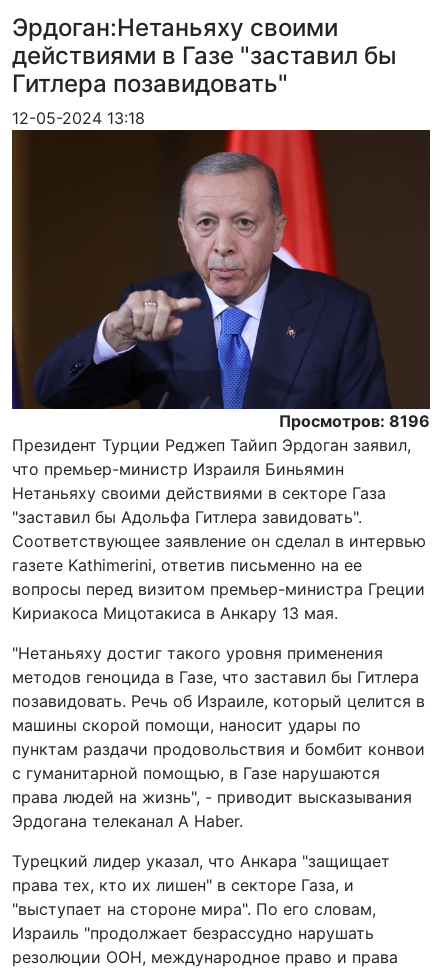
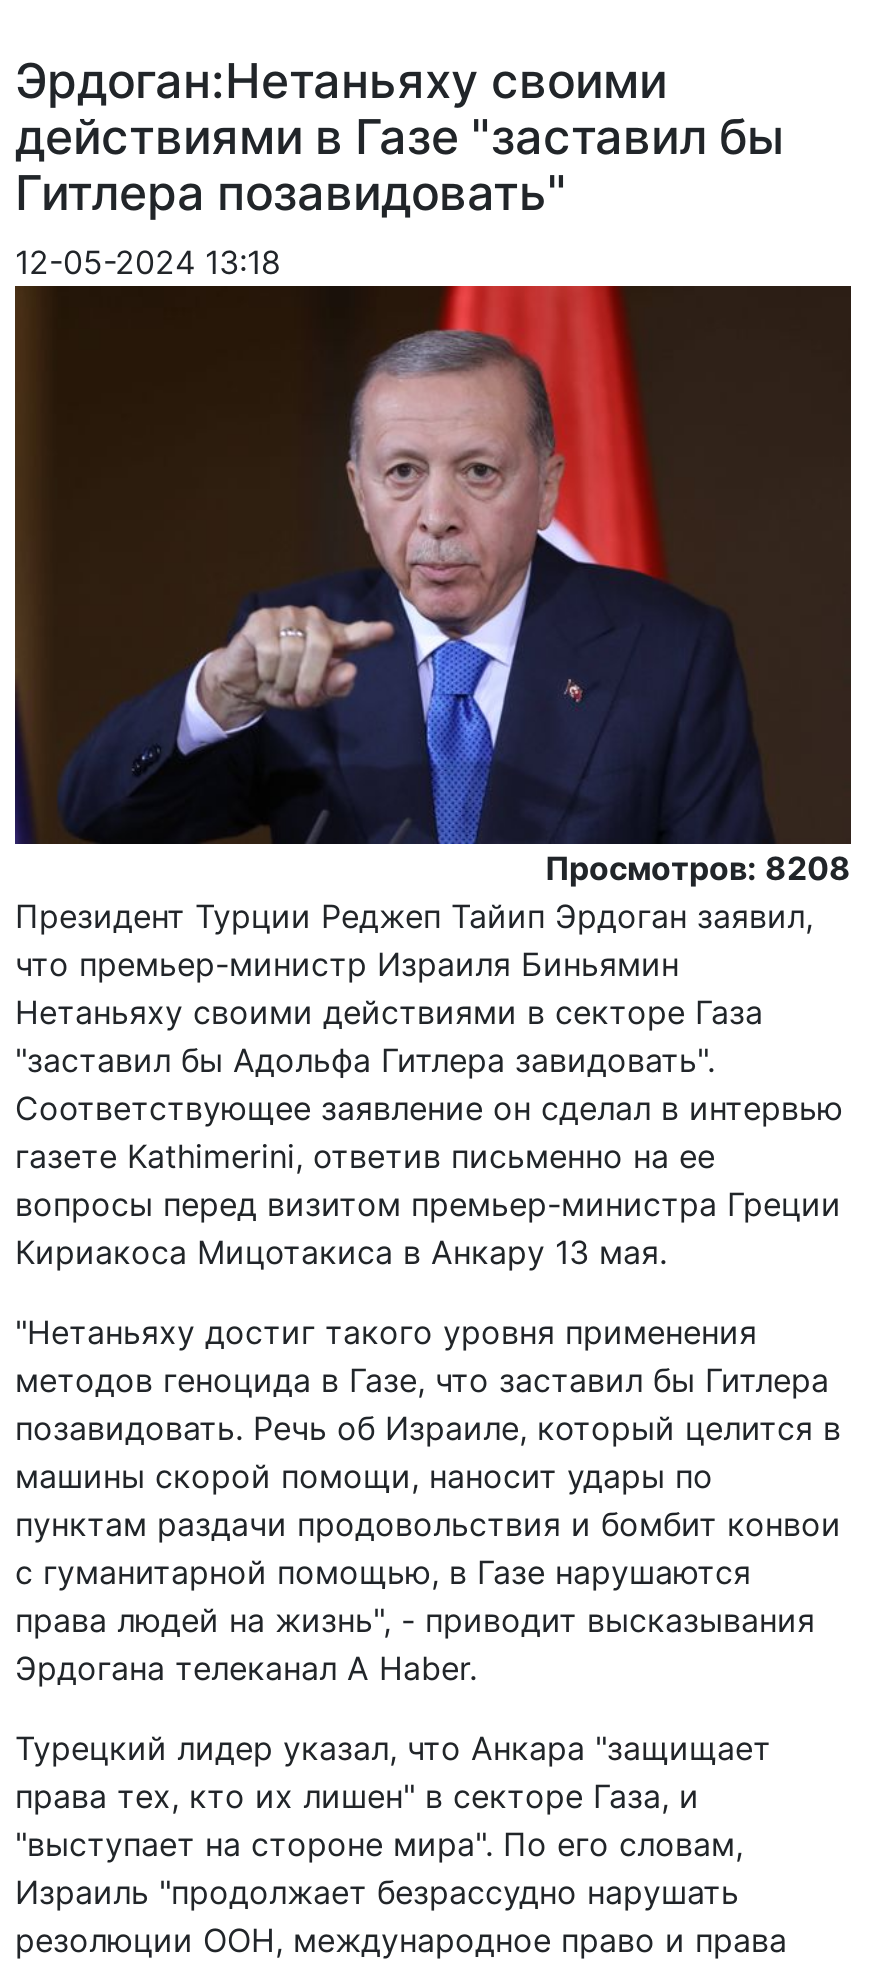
[279,411,430,431] Просмотров: 8196 -> [545,847,851,887] Просмотров: 8208

